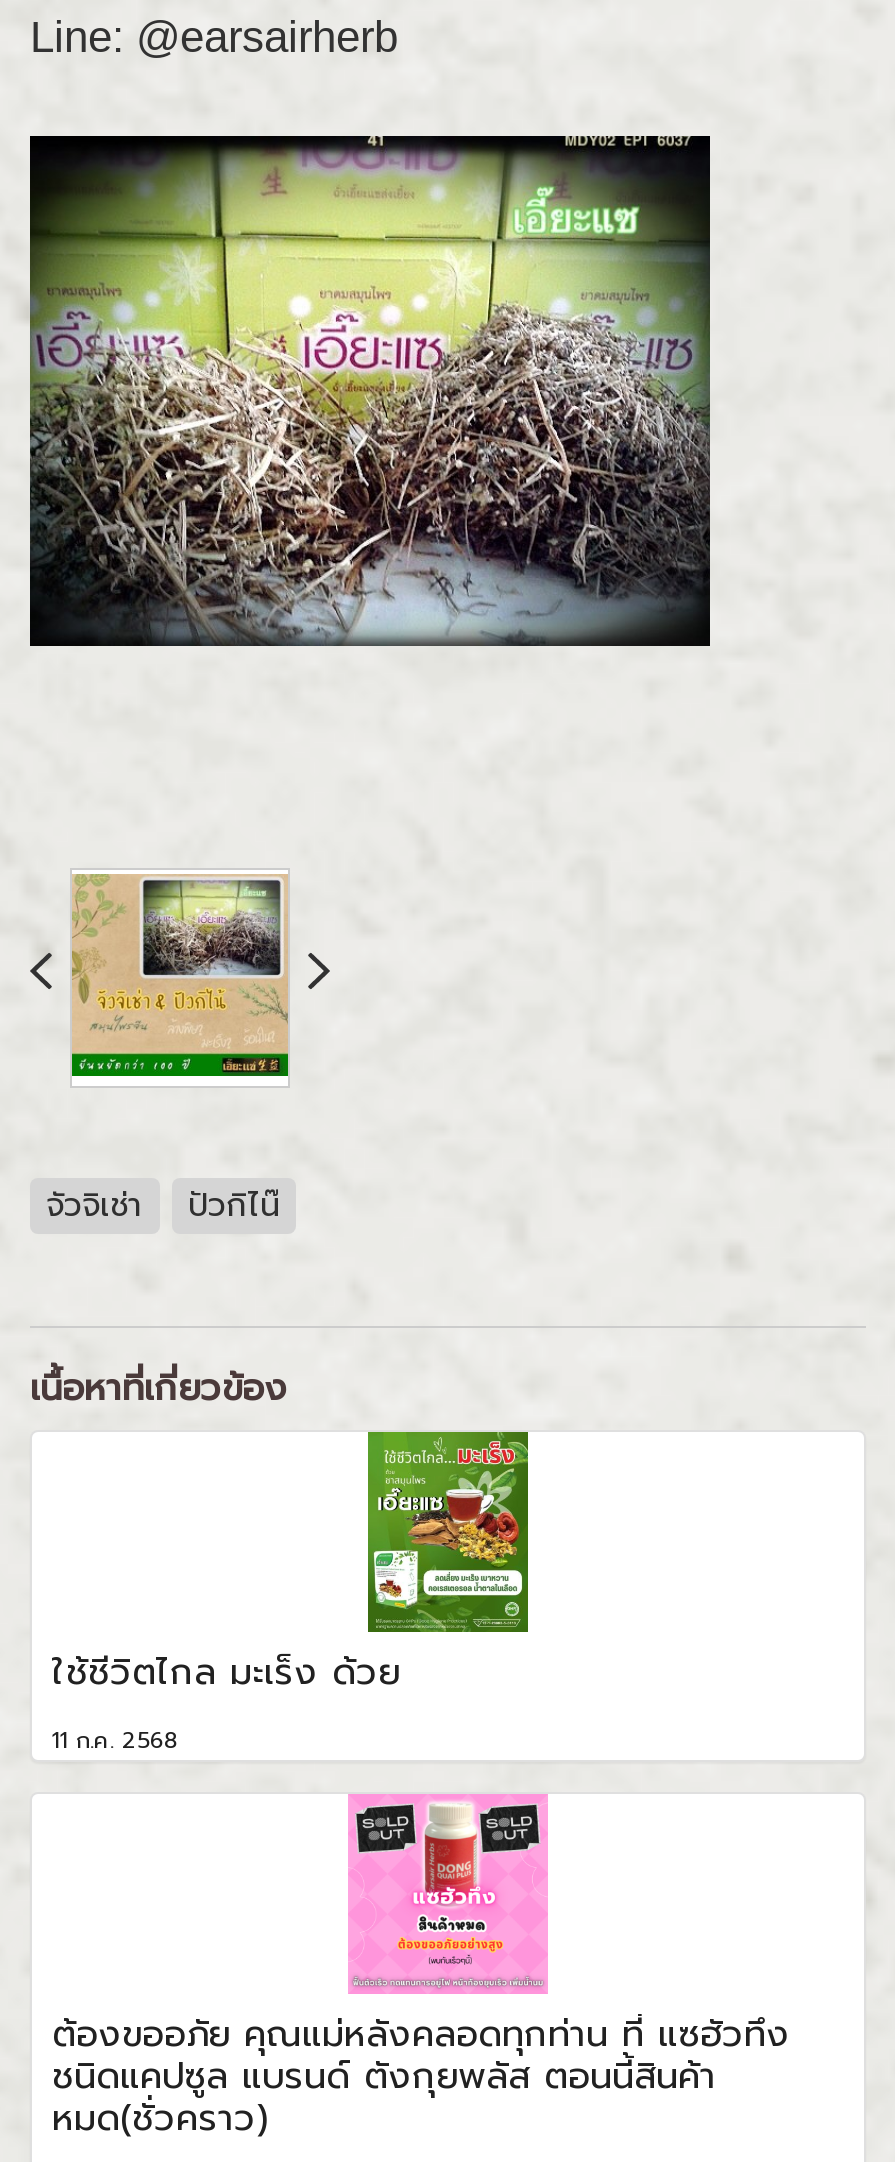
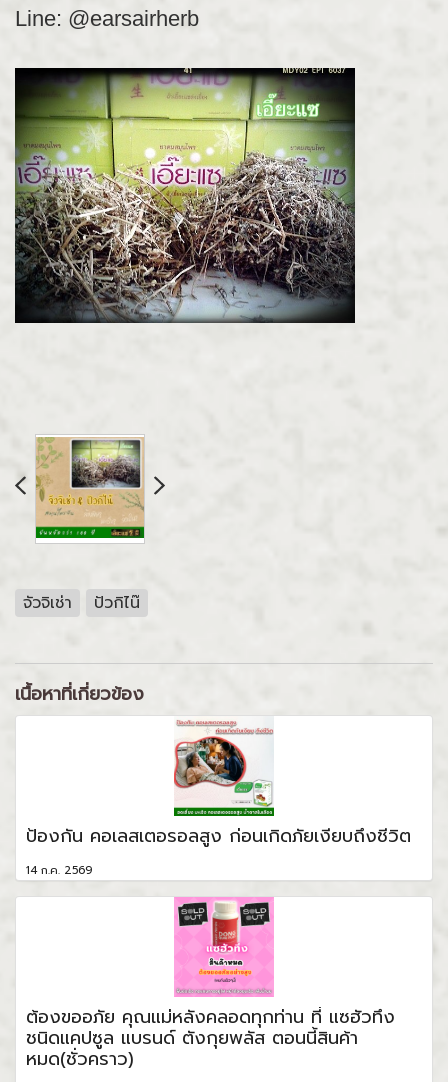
[52,1430,548,1757] [image] | ใช้ชีวิตไกล มะเร็ง ด้วย | 11 ก.ค. 2568 -> [26,716,411,878] [image] | ป้องกัน คอเลสเตอรอลสูง ก่อนเกิดภัยเงียบถึงชีวิต | 14 ก.ค. 2569

